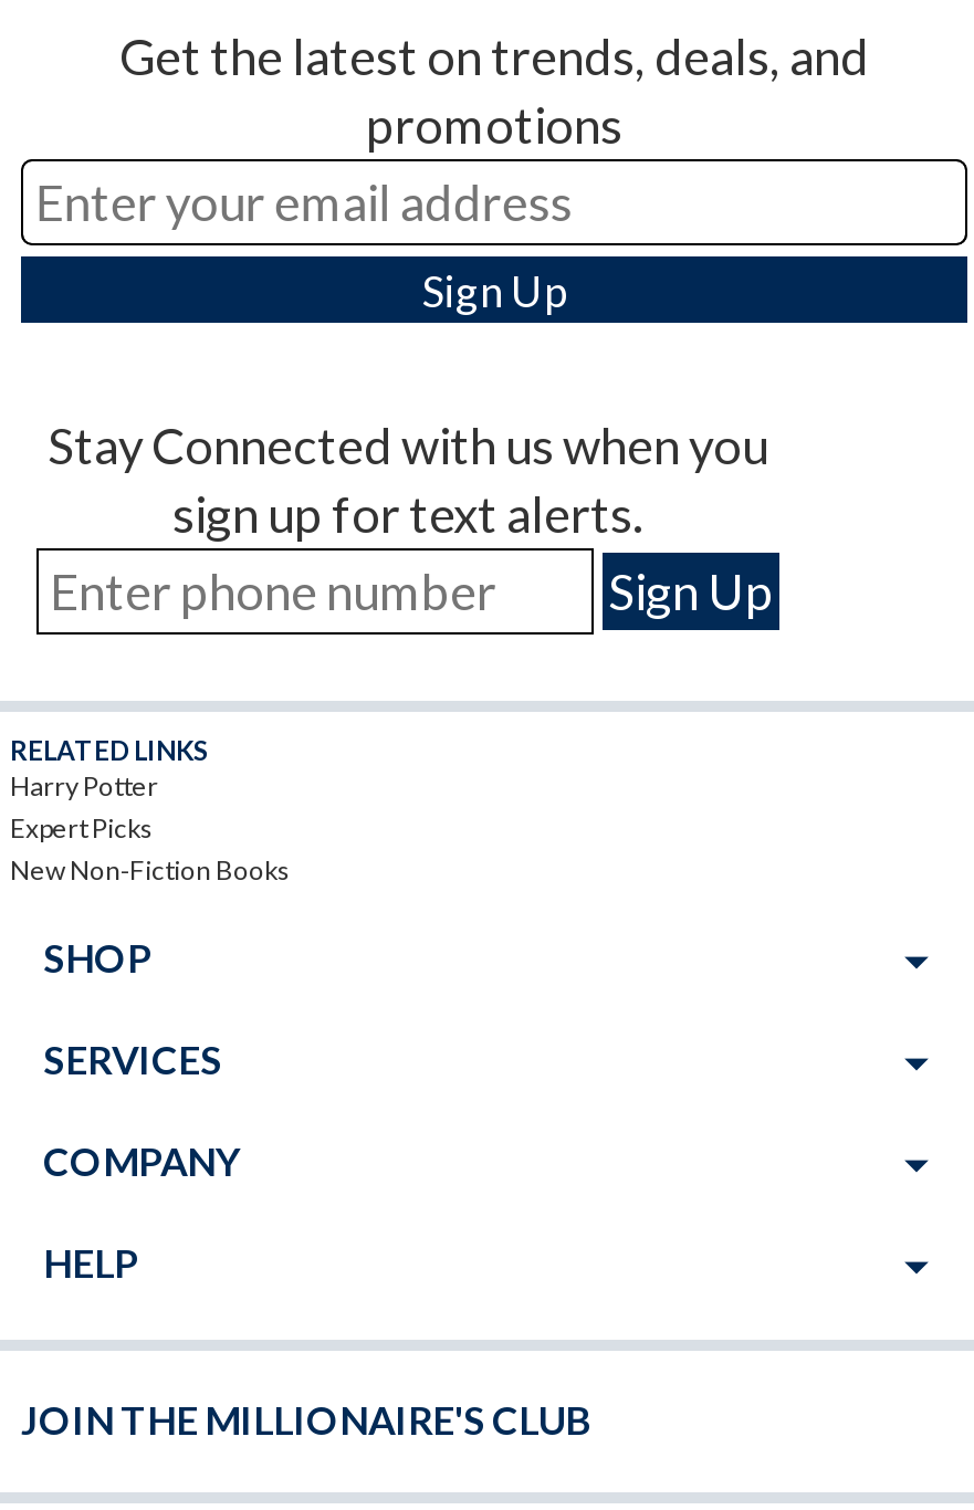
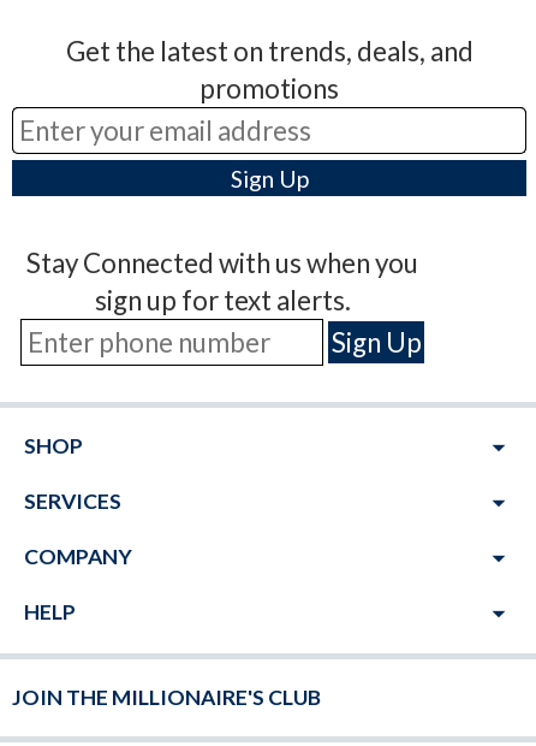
[10,734,291,887] RELATED LINKS | Harry Potter | Expert Picks | New Non-Fiction Books -> none

